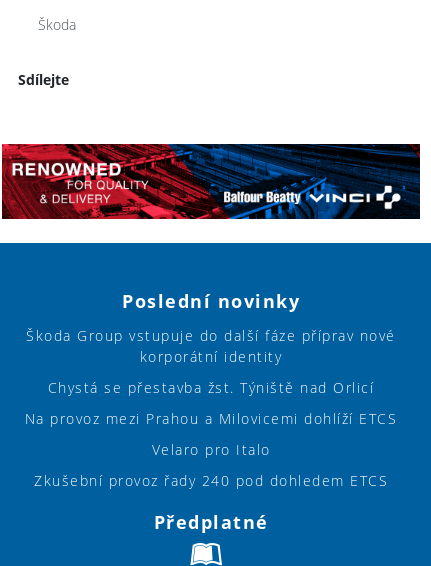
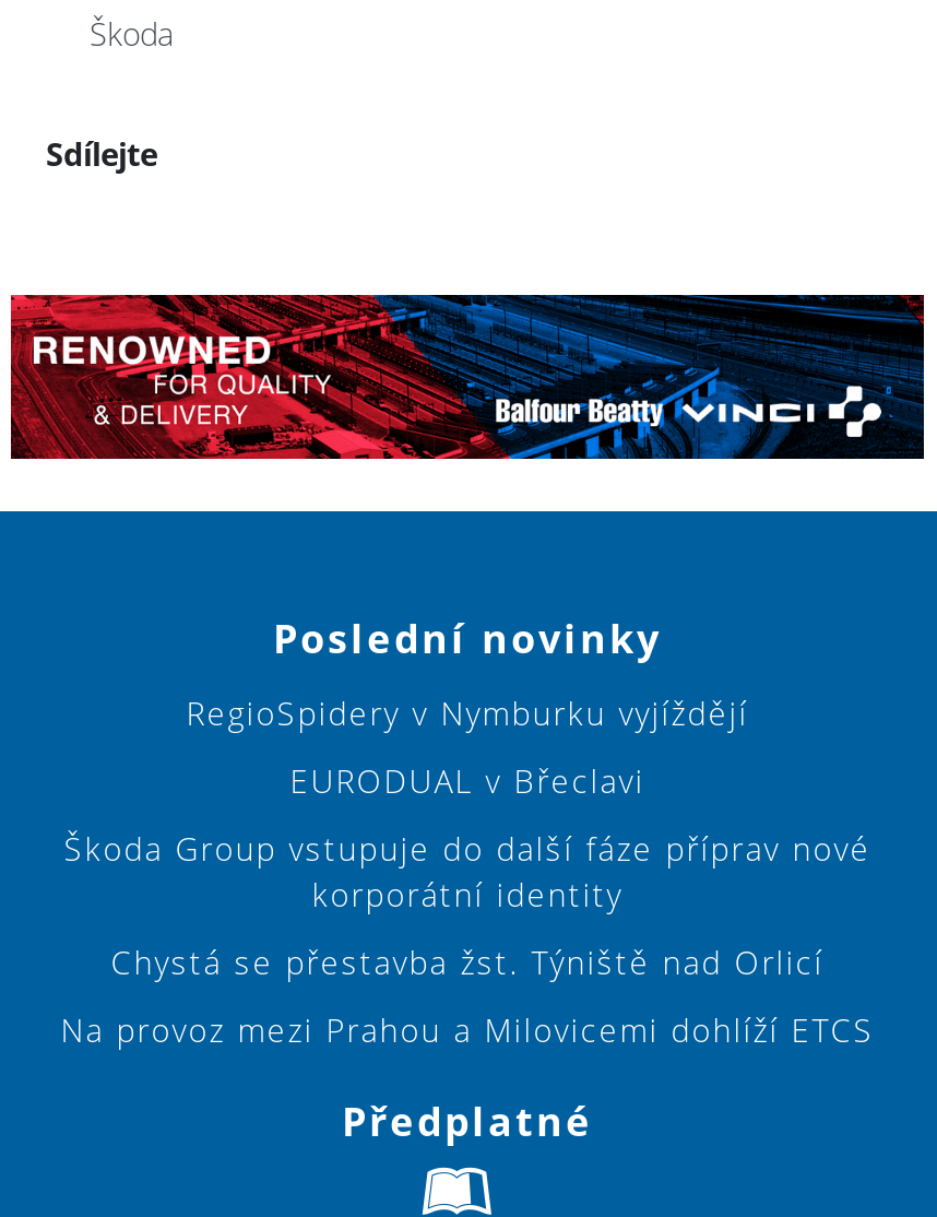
none -> [186,693,749,802] RegioSpidery v Nymburku vyjíždějí | EURODUAL v Břeclavi
moved [25,326,397,428] -> [61,829,874,1051]: Škoda Group vstupuje do další fáze příprav nové | korporátní identity | Chystá se přestavba žst. Týniště nad Orlicí | Na provoz mezi Prahou a Milovicemi dohlíží ETCS
[34,440,388,490] Velaro pro Italo | Zkušební provoz řady 240 pod dohledem ETCS -> none

